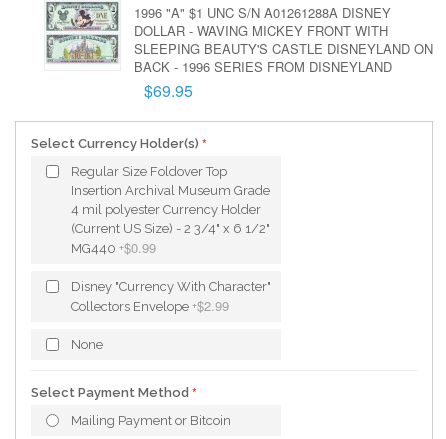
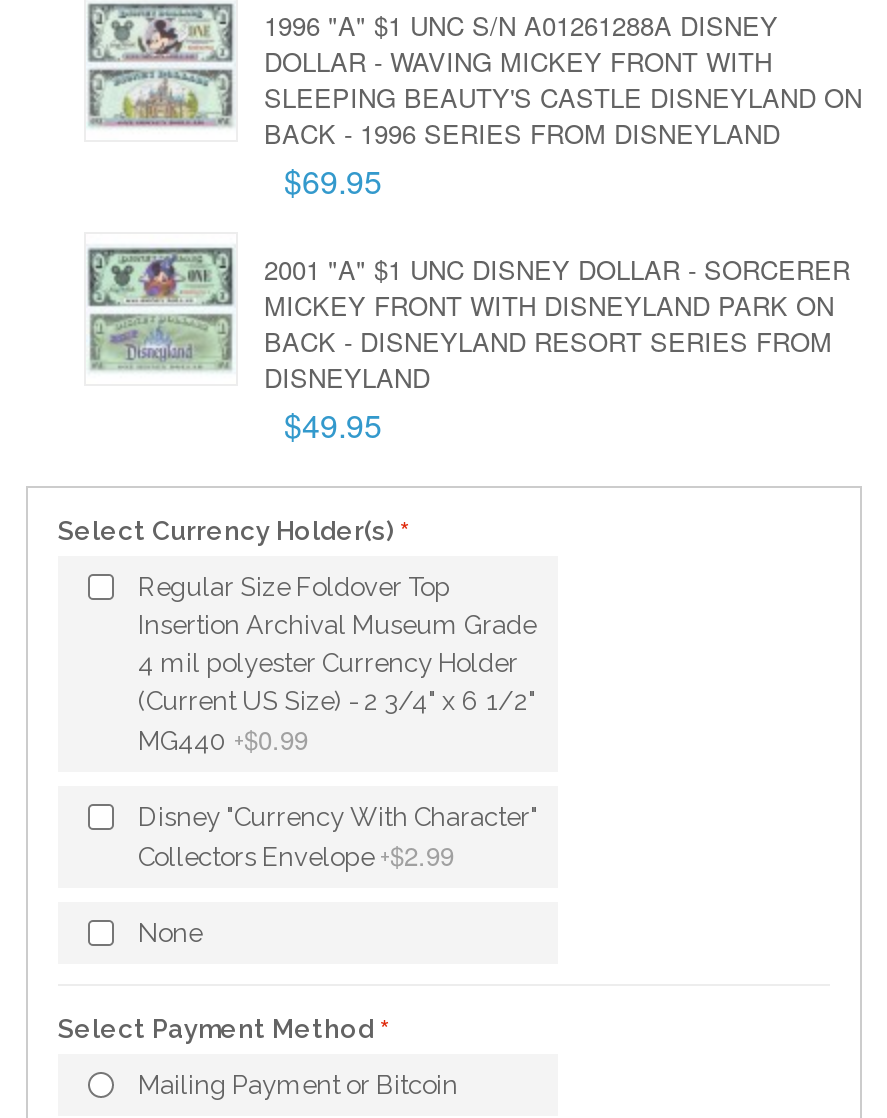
none -> [88,249,850,447] [image] | 2001 "A" $1 UNC DISNEY DOLLAR - SORCERER | MICKEY FRONT WITH DISNEYLAND PARK ON | BACK - DISNEYLAND RESORT SERIES FROM | DISNEYLAND | $49.95

